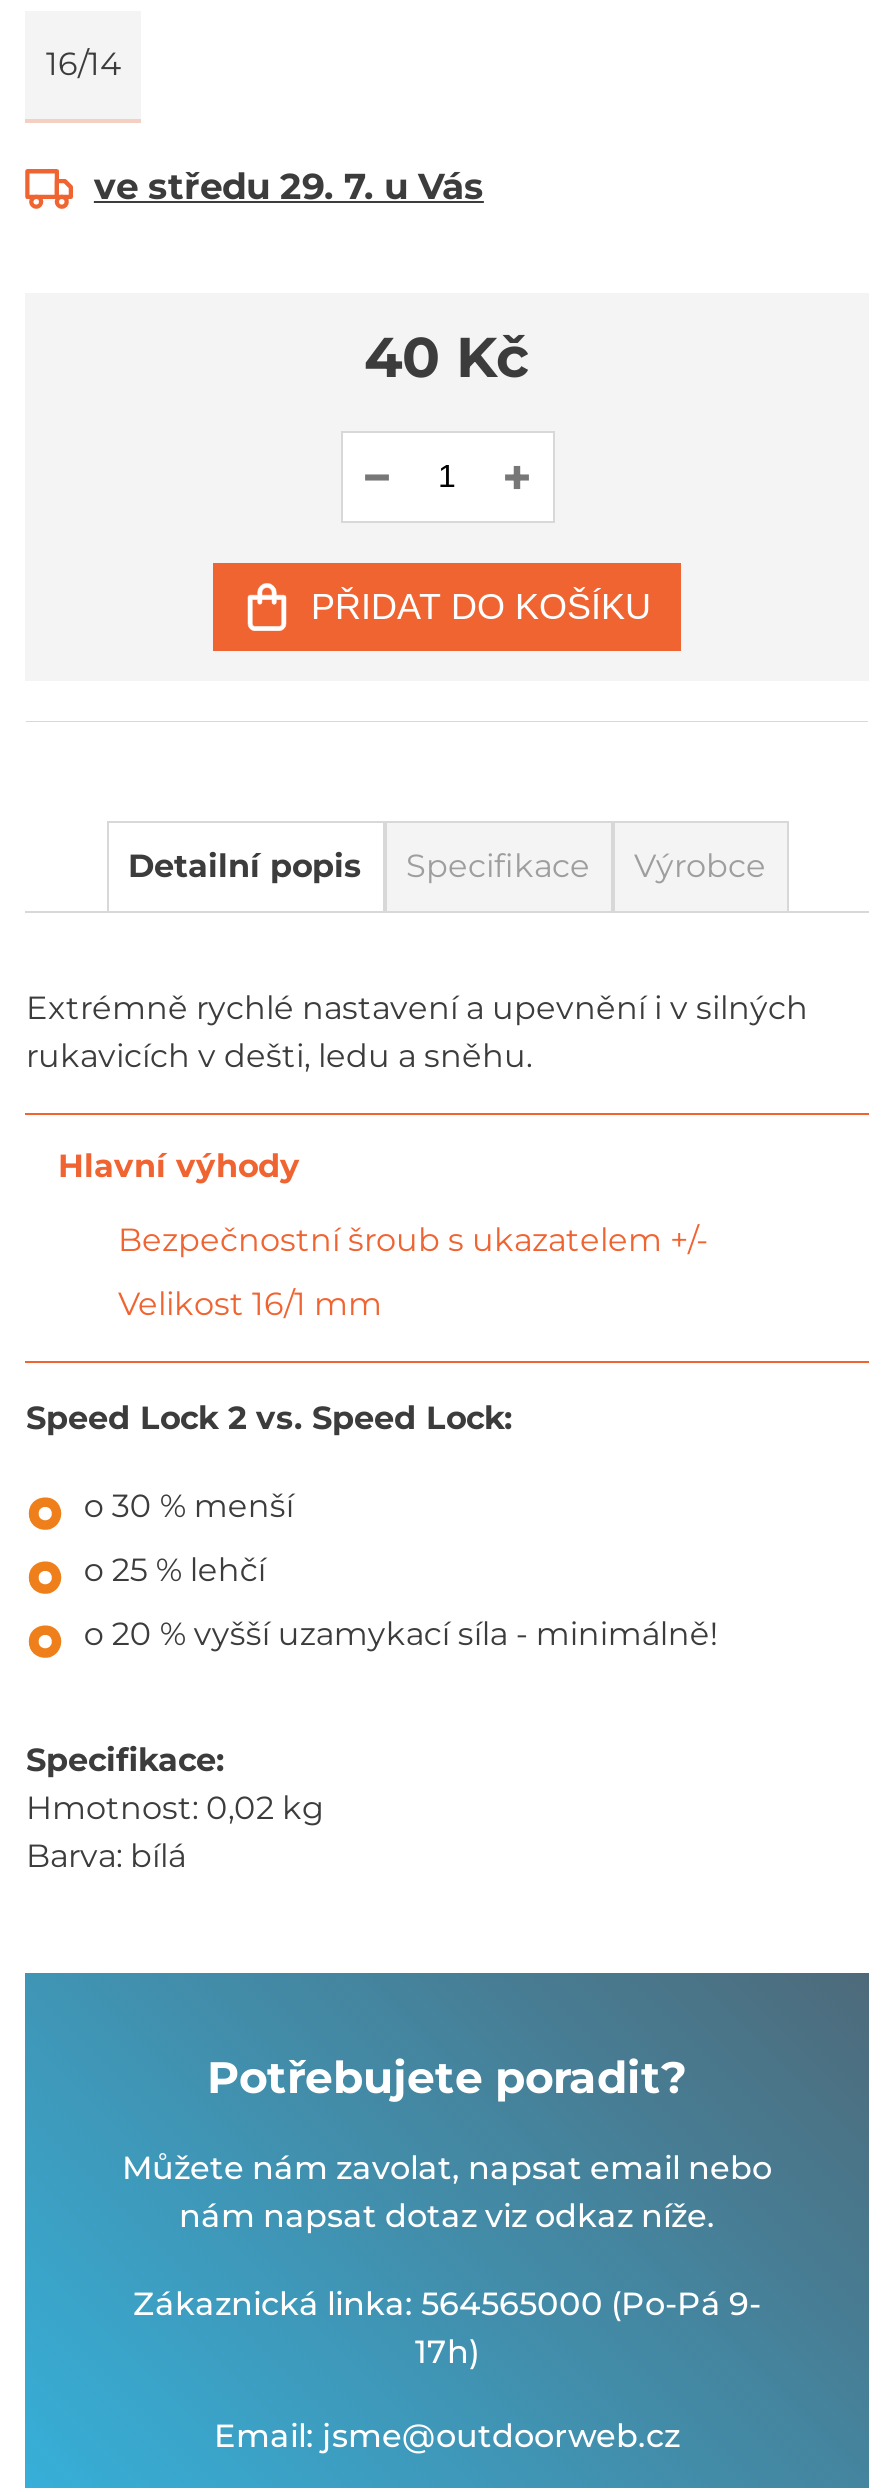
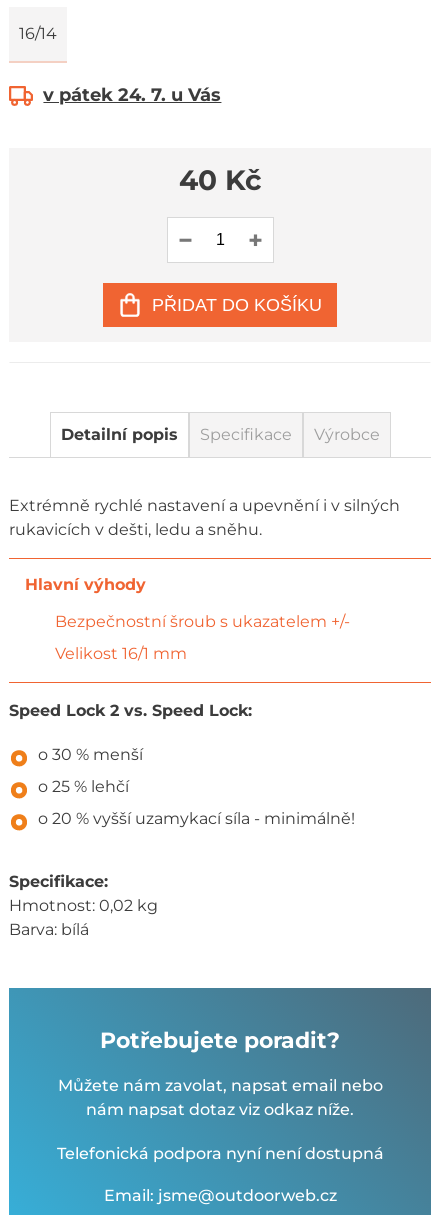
[94,165,484,209] ve středu 29. 7. u Vás -> [43,84,221,106] v pátek 24. 7. u Vás
[133,2284,761,2370] Zákaznická linka: 564565000 (Po-Pá 9- | 17h) -> [56,1144,383,1163] Telefonická podpora nyní není dostupná

